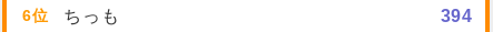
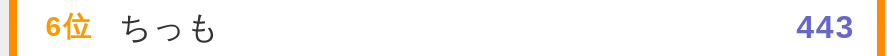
[440,7,473,25] 394 -> [796,10,855,44] 443

